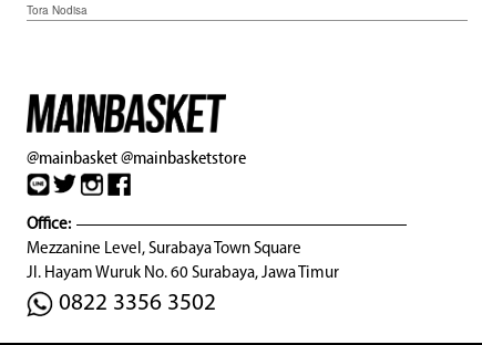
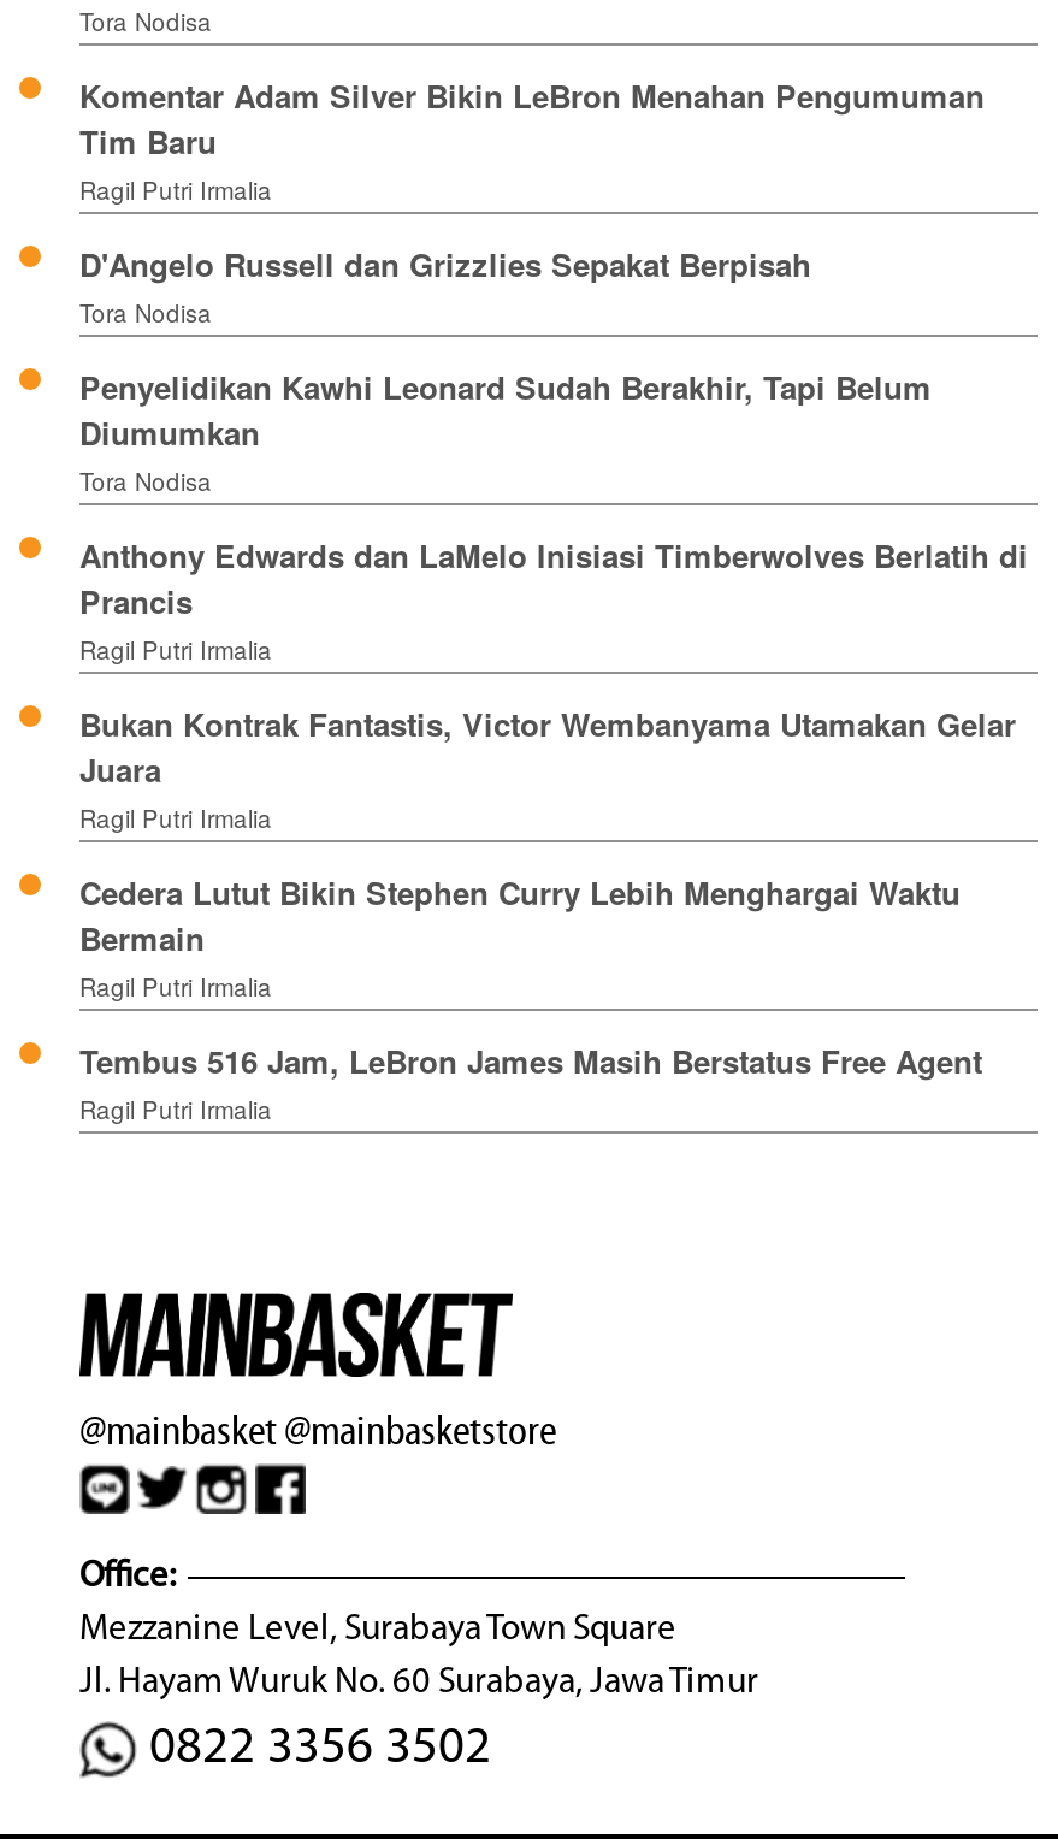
none -> [79,71,1028,1126] Komentar Adam Silver Bikin LeBron Menahan Pengumuman | Tim Baru | Ragil Putri Irmalia | D'Angelo Russell dan Grizzlies Sepakat Berpisah | Tora Nodisa | Penyelidikan Kawhi Leonard Sudah Berakhir, Tapi Belum | Diumumkan | Tora Nodisa | Anthony Edwards dan LaMelo Inisiasi Timberwolves Berlatih di | Prancis | Ragil Putri Irmalia | Bukan Kontrak Fantastis, Victor Wembanyama Utamakan Gelar | Juara | Ragil Putri Irmalia | Cedera Lutut Bikin Stephen Curry Lebih Menghargai Waktu | Bermain | Ragil Putri Irmalia | Tembus 516 Jam, LeBron James Masih Berstatus Free Agent | Ragil Putri Irmalia

